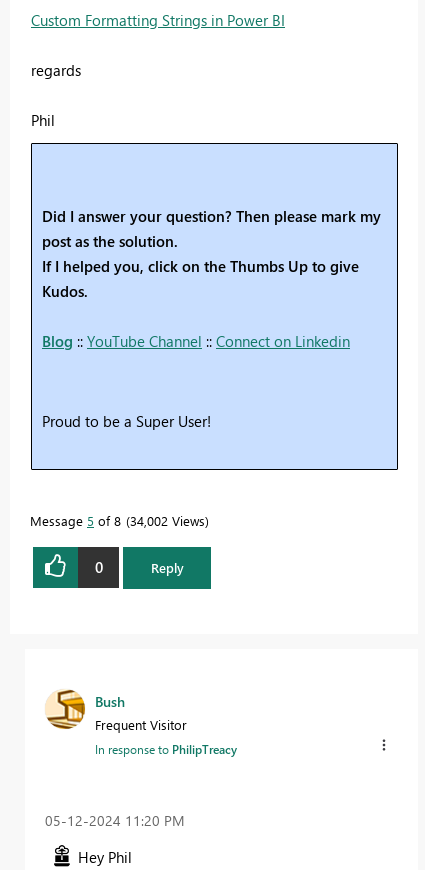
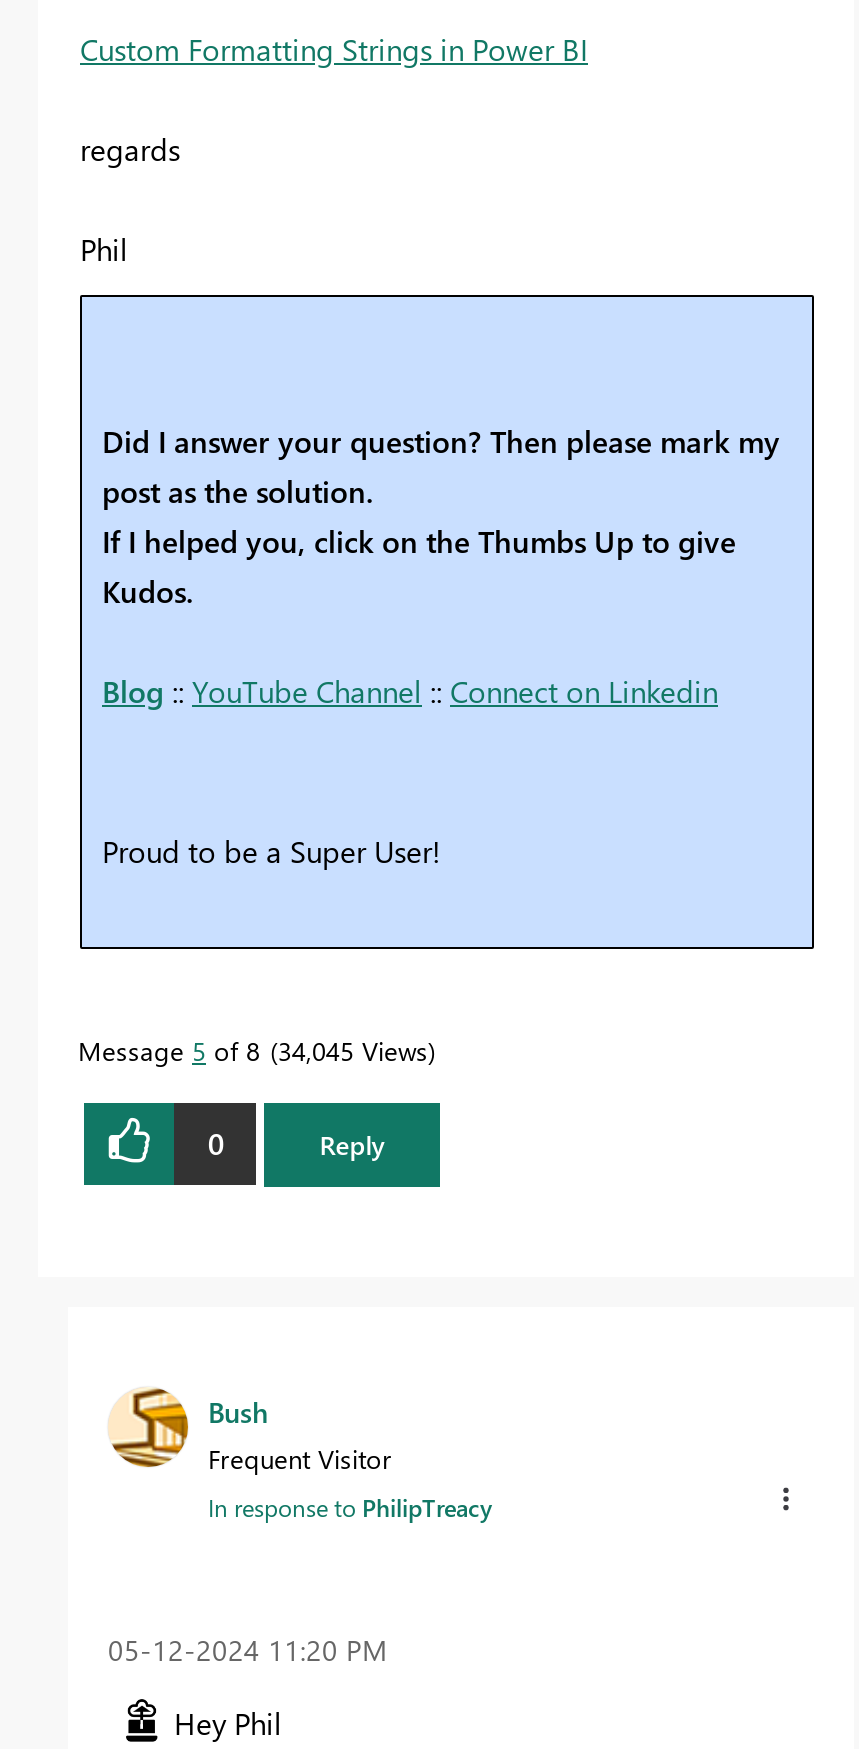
[30,512,205,529] Message 5 of 8 34,002 Views -> [78,1032,428,1066] Message 5 of 8 34,045 Views

